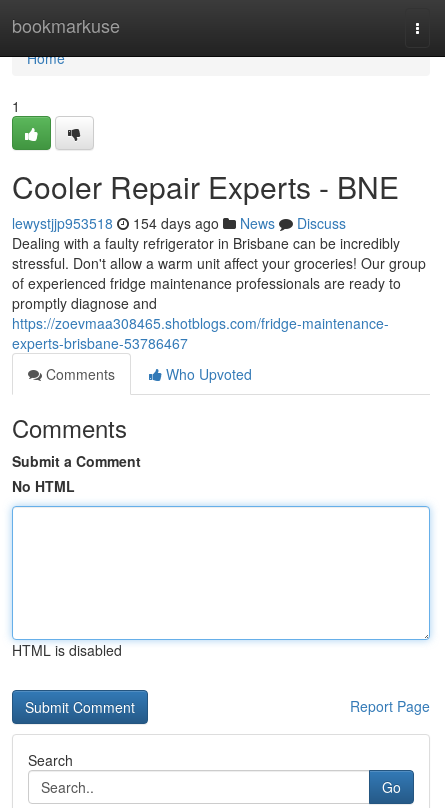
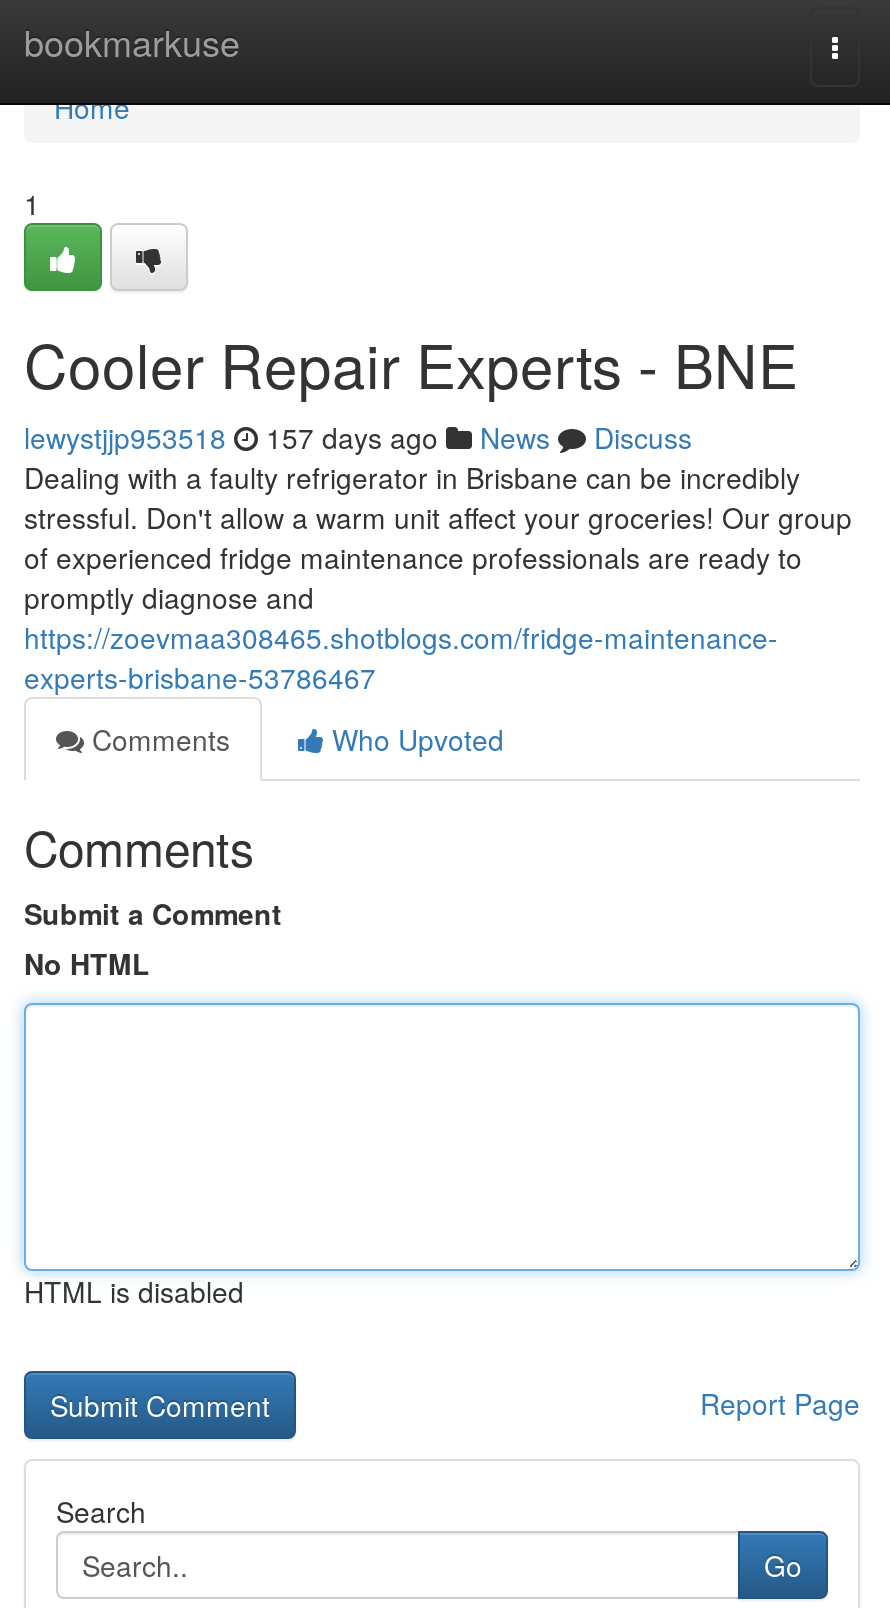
[12,213,346,233] lewystjjp953518 154 days ago News Discuss -> [24,417,692,457] lewystjjp953518 157 days ago News Discuss

